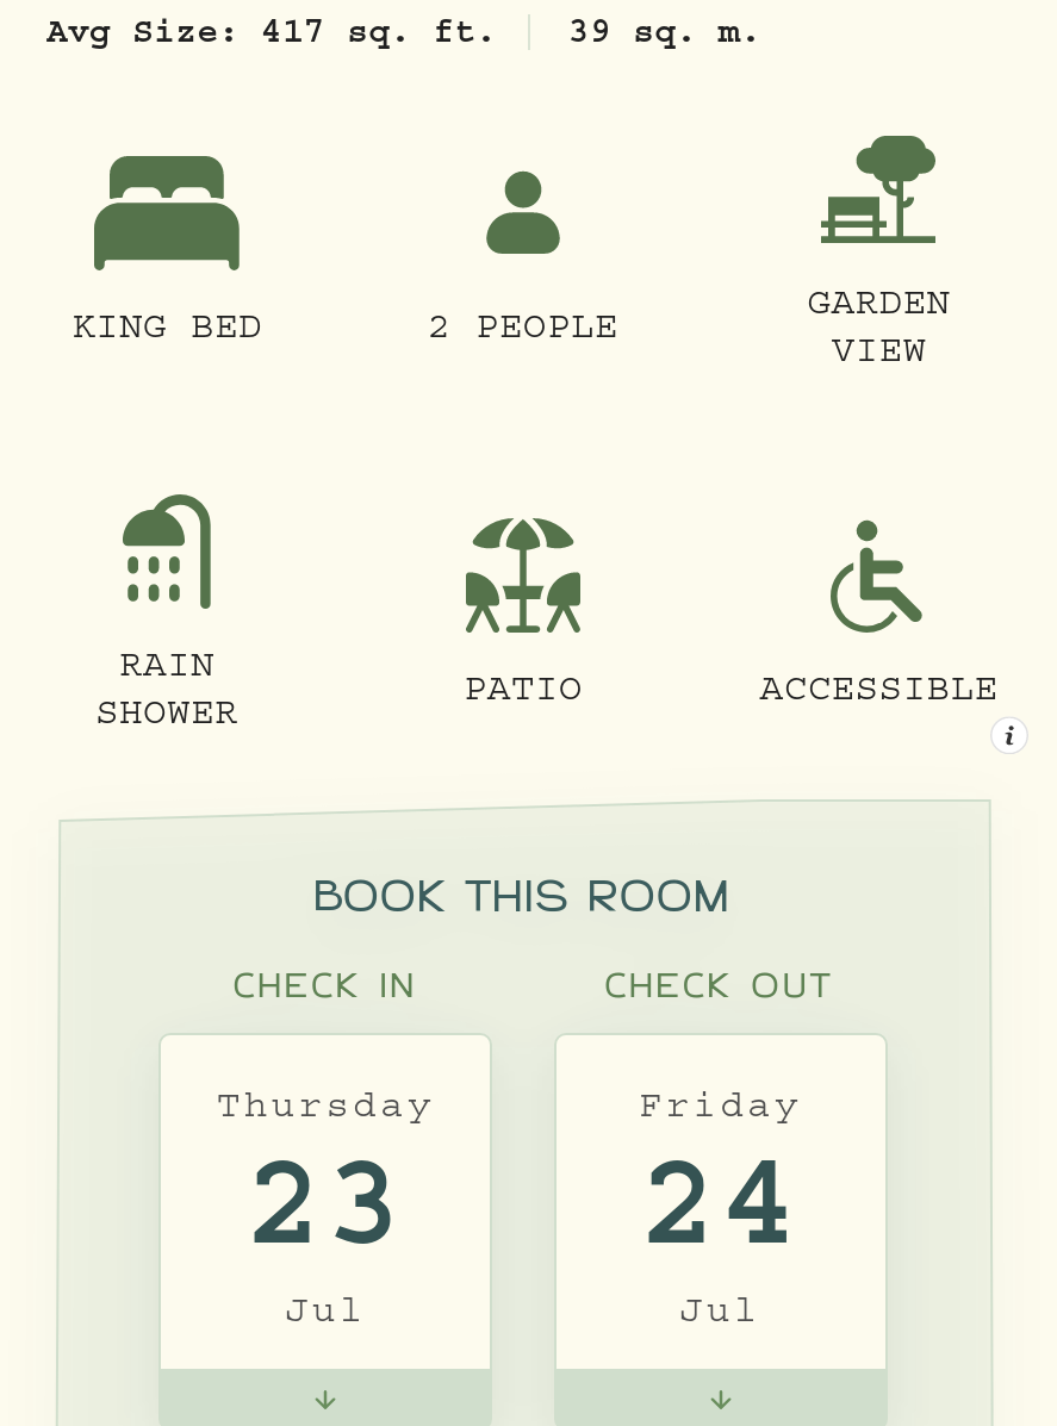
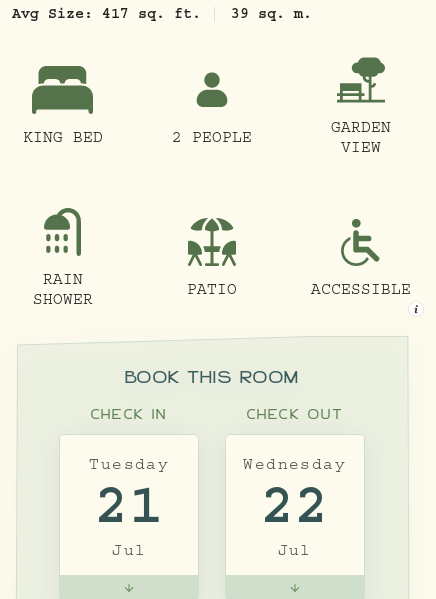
[217,1092,435,1293] Thursday | 23 -> [89,459,169,543] Tuesday | 21
[638,1092,802,1293] Friday | 24 -> [243,459,346,543] Wednesday | 22

